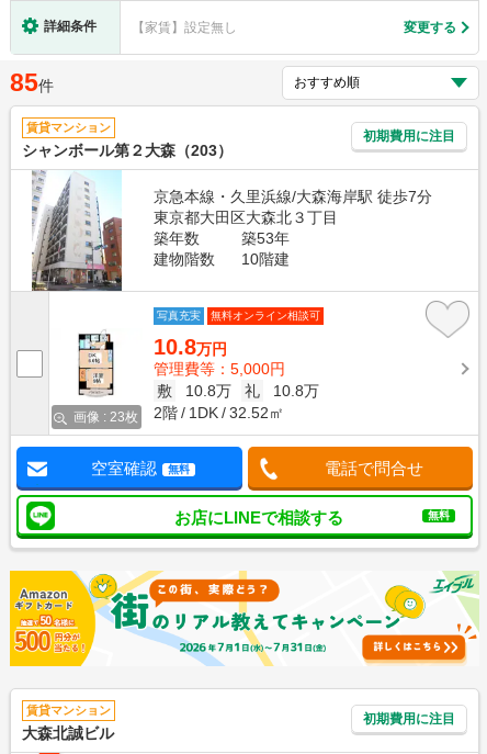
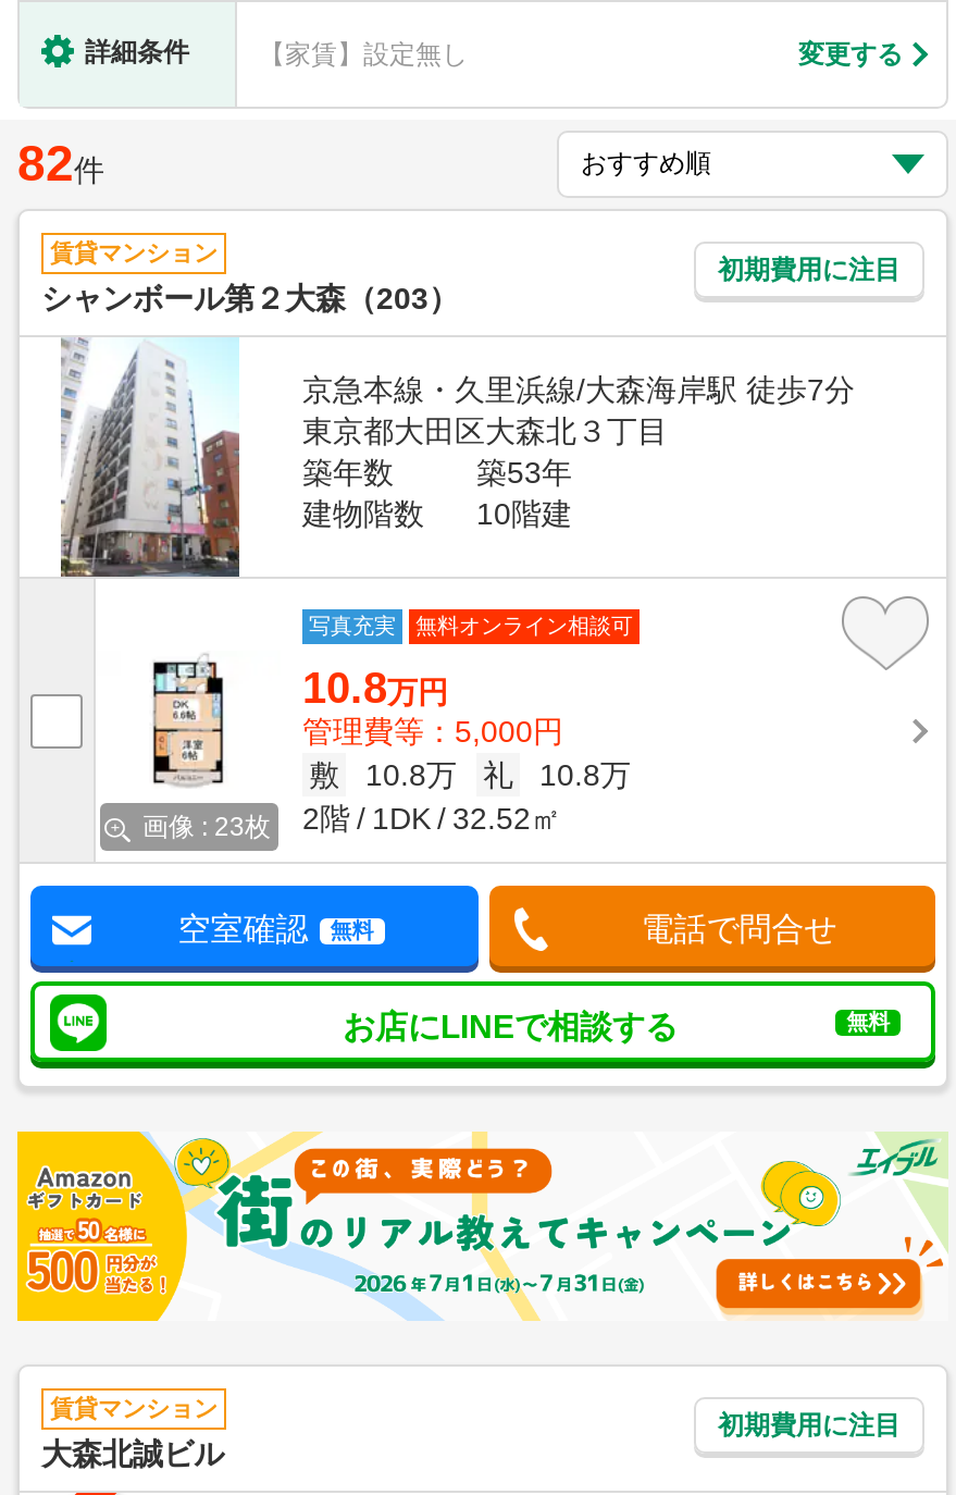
[10,68,54,97] 85件 -> [17,135,104,191] 82件

